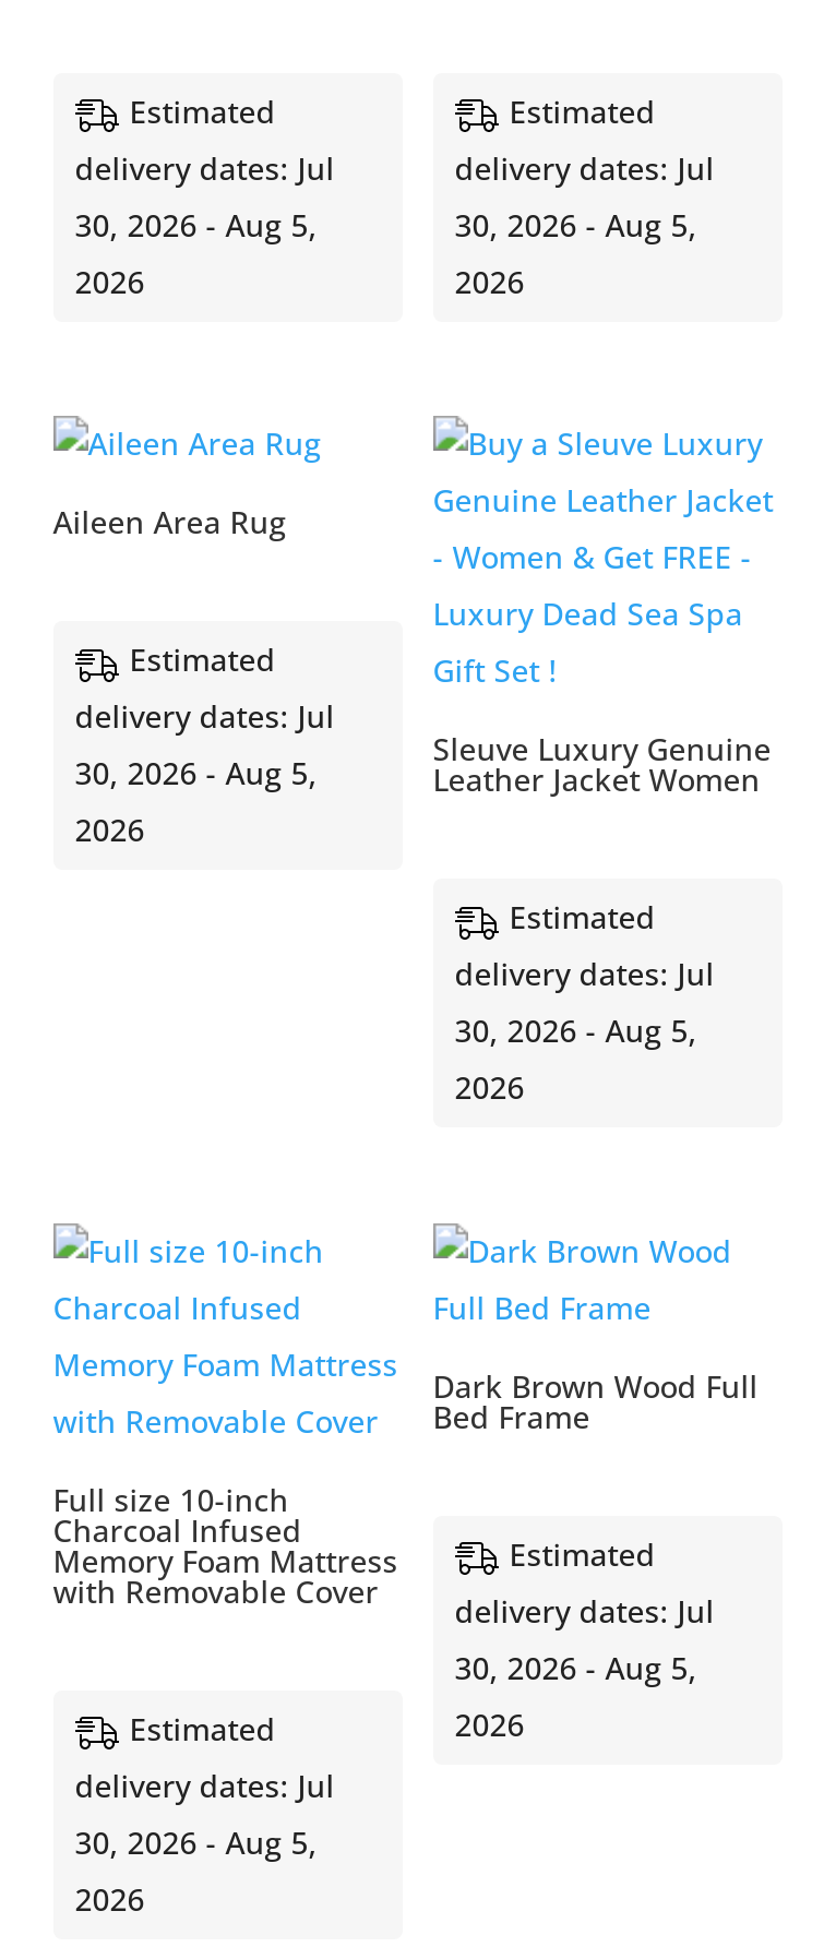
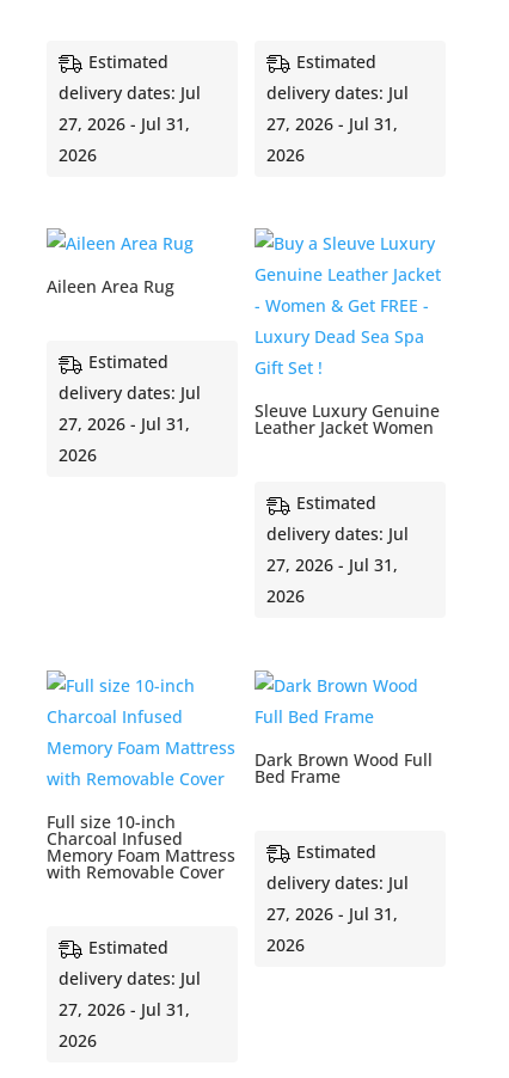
[75,204,317,245] 30, 2026 - Aug 5, -> [58,112,190,135] 27, 2026 - Jul 31,
[454,204,697,245] 30, 2026 - Aug 5, -> [266,112,398,135] 27, 2026 - Jul 31,
[75,753,317,794] 30, 2026 - Aug 5, -> [58,413,190,435] 27, 2026 - Jul 31,
[454,1010,697,1052] 30, 2026 - Aug 5, -> [266,554,398,576] 27, 2026 - Jul 31,
[454,1646,697,1688] 30, 2026 - Aug 5, -> [266,902,398,925] 27, 2026 - Jul 31,
[75,1821,317,1863] 30, 2026 - Aug 5, -> [58,998,190,1020] 27, 2026 - Jul 31,

